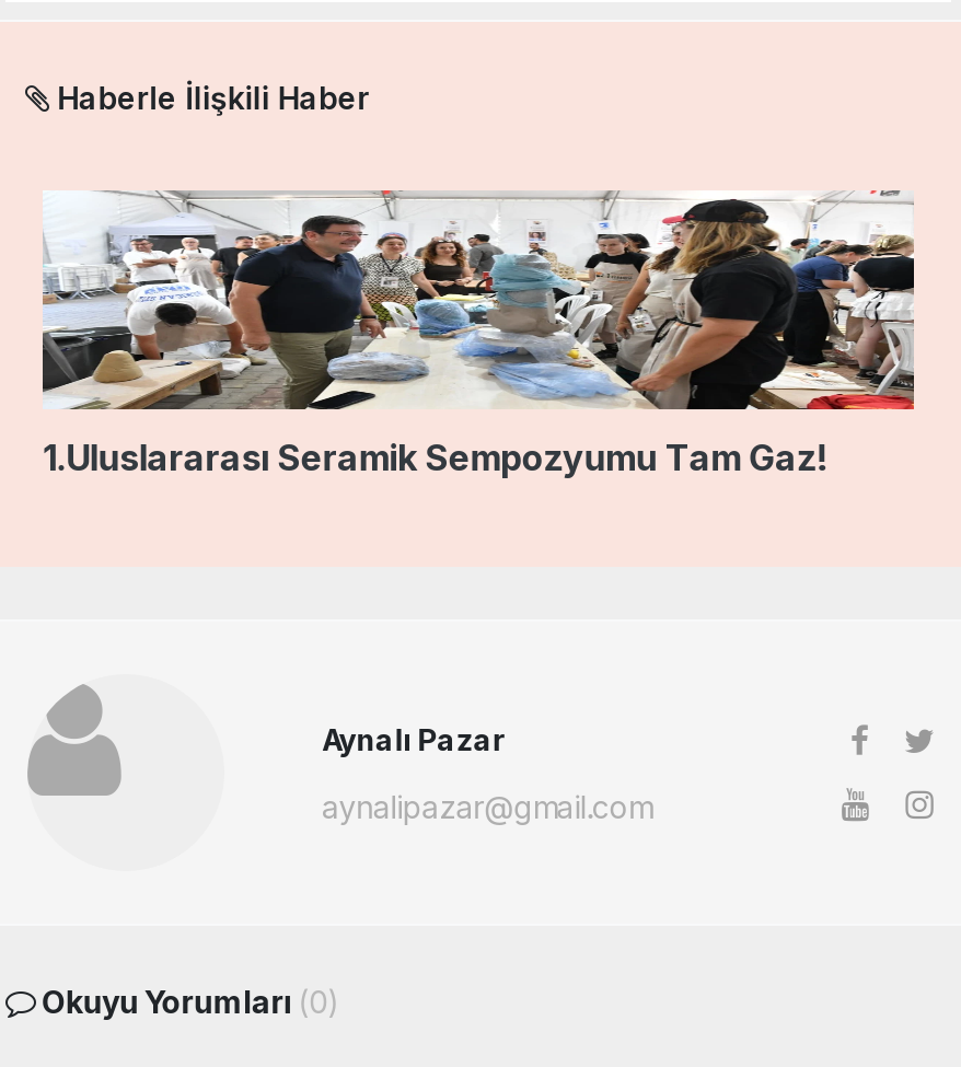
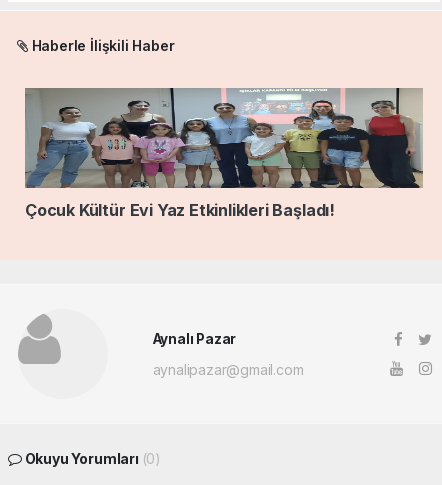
[43,190,916,479] [image] | 1.Uluslararası Seramik Sempozyumu Tam Gaz! -> [24,87,423,220] [image] | Çocuk Kültür Evi Yaz Etkinlikleri Başladı!

